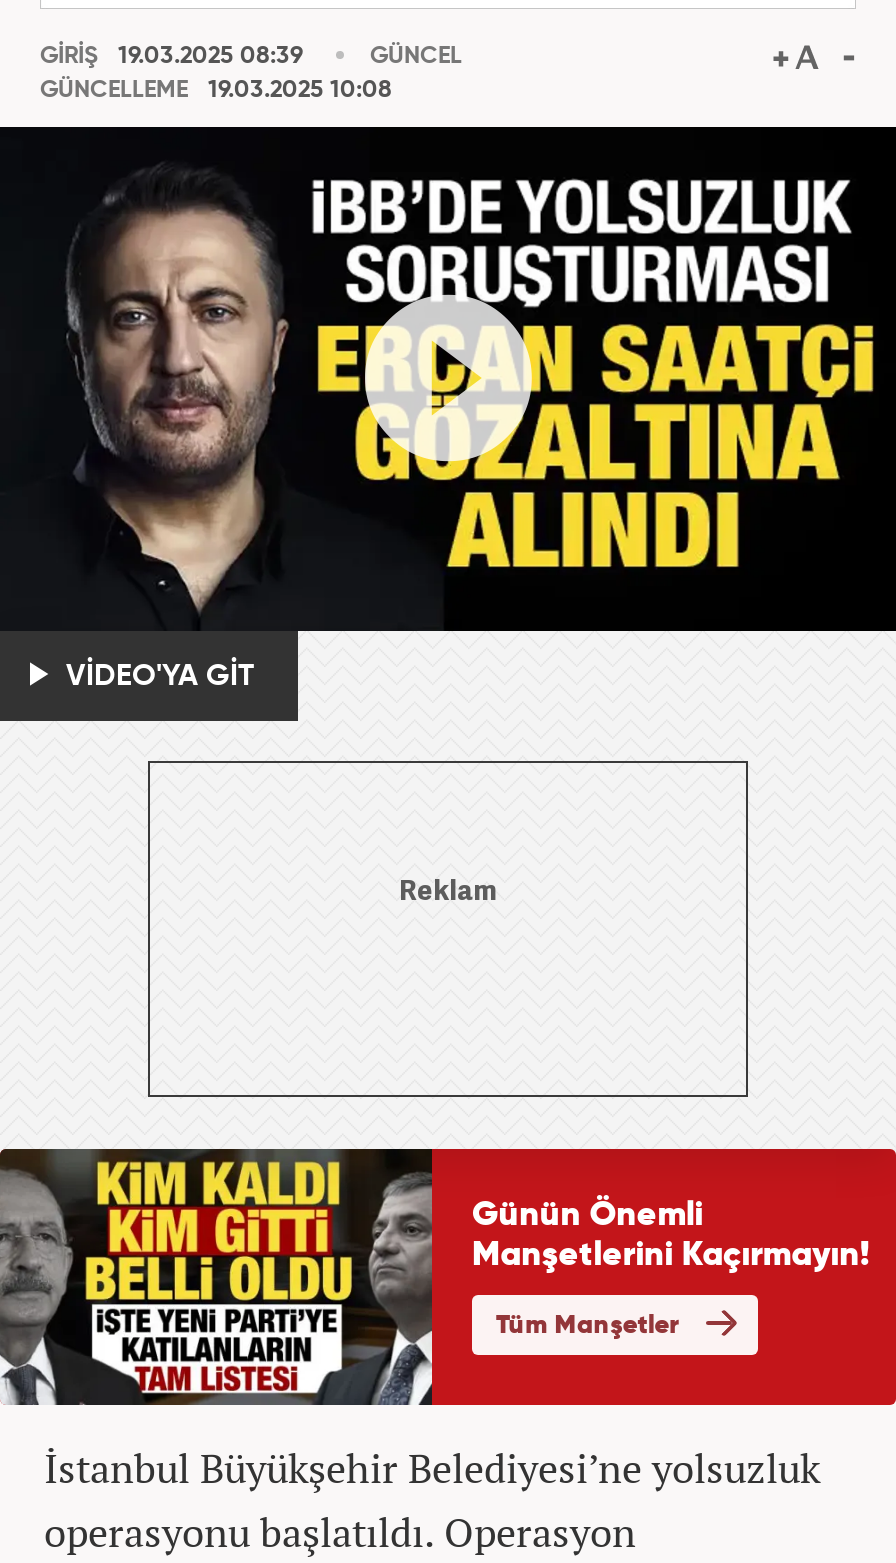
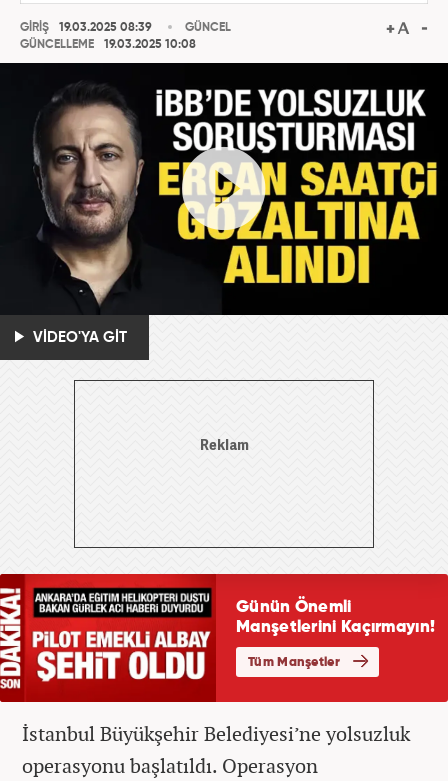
[6,1147,434,1407] [image] -> [3,573,216,703] [image]

